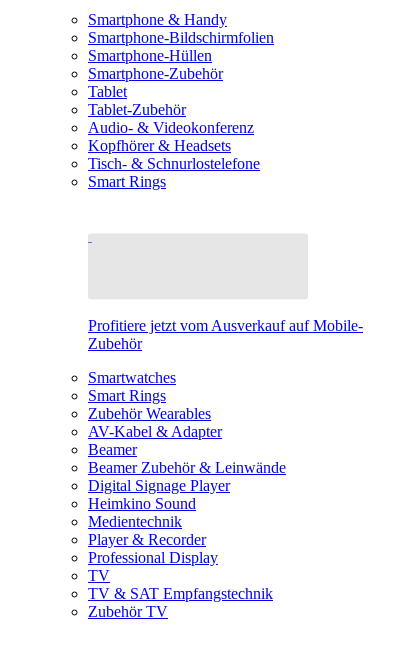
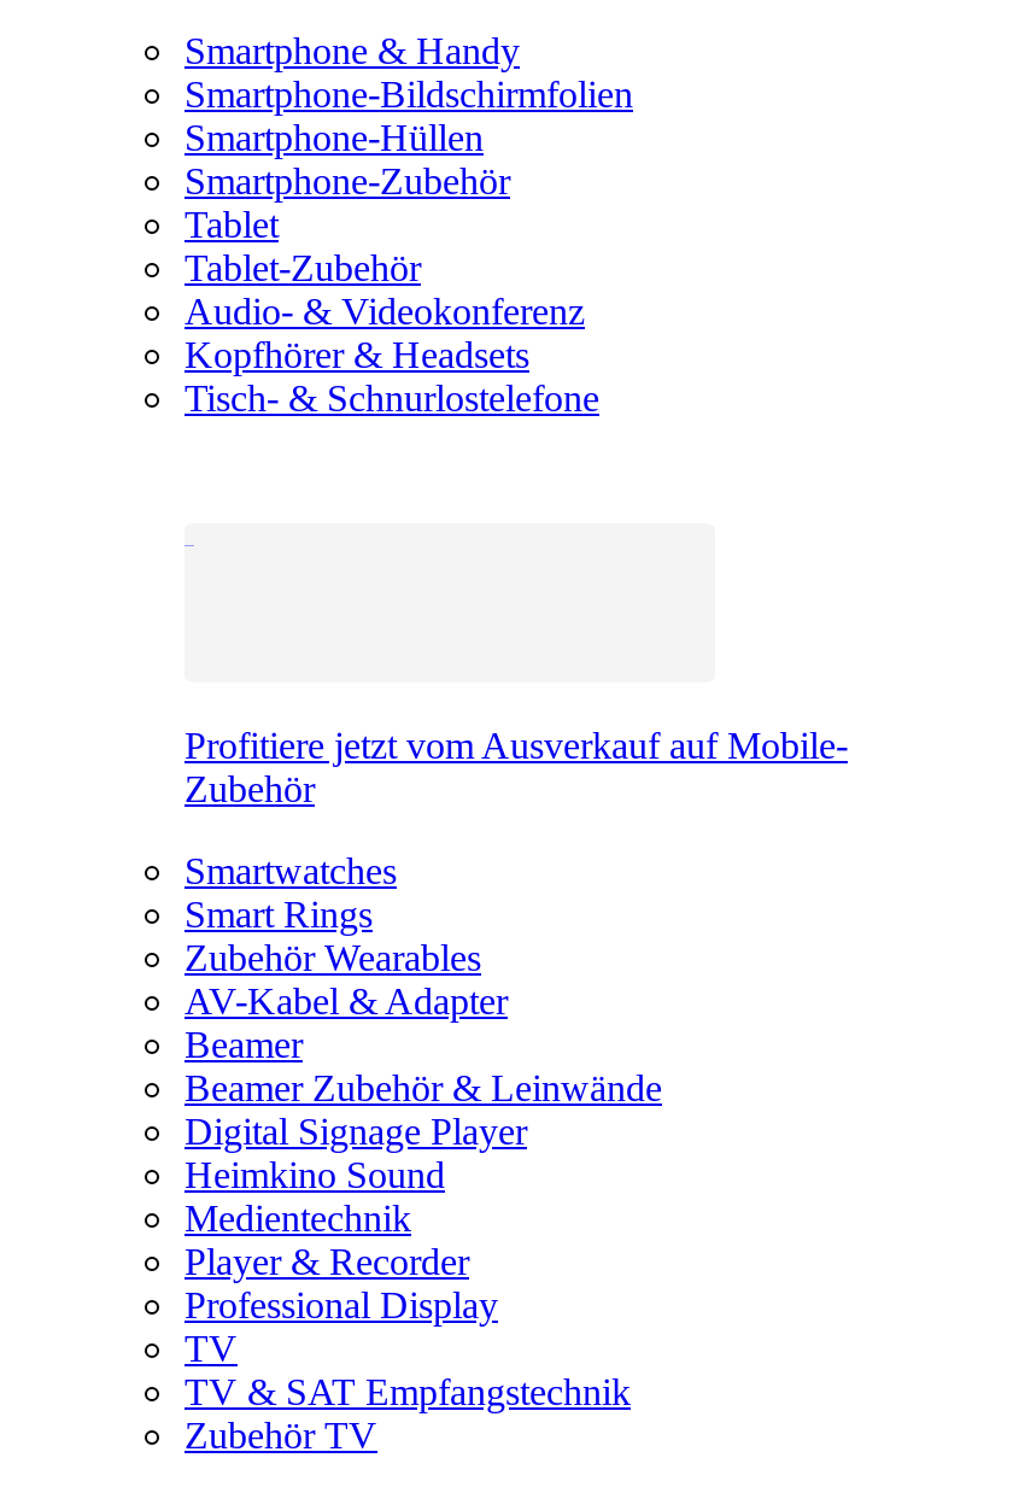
[88,173,166,190] Smart Rings -> none

